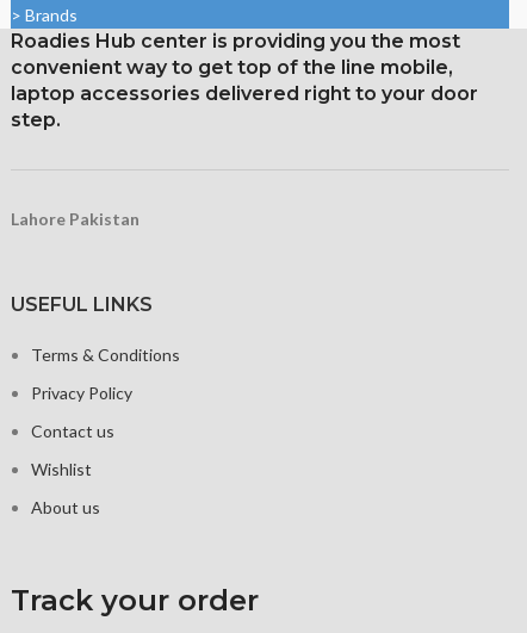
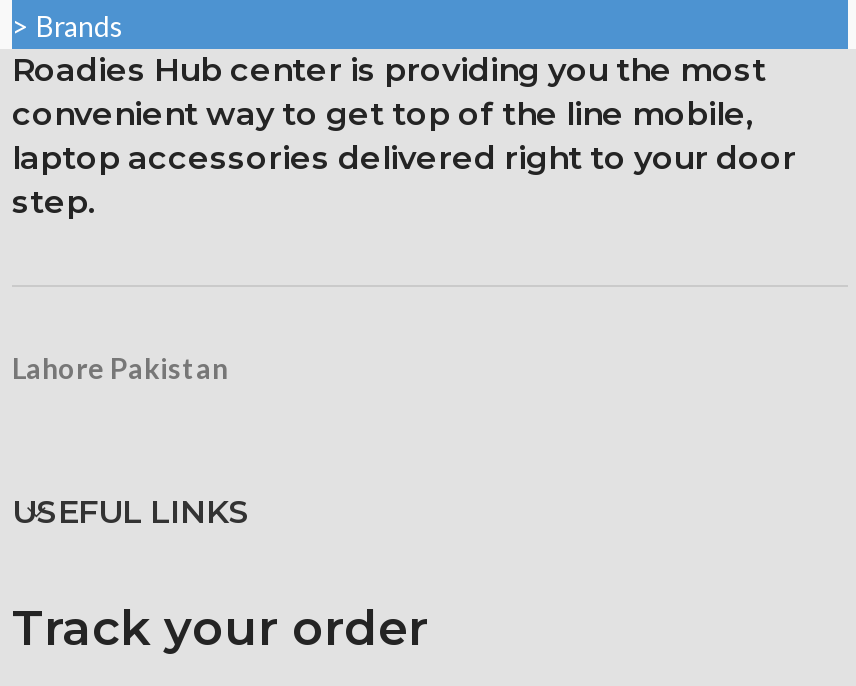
[31,345,180,517] Terms & Conditions | Privacy Policy | Contact us | Wishlist | About us -> none

